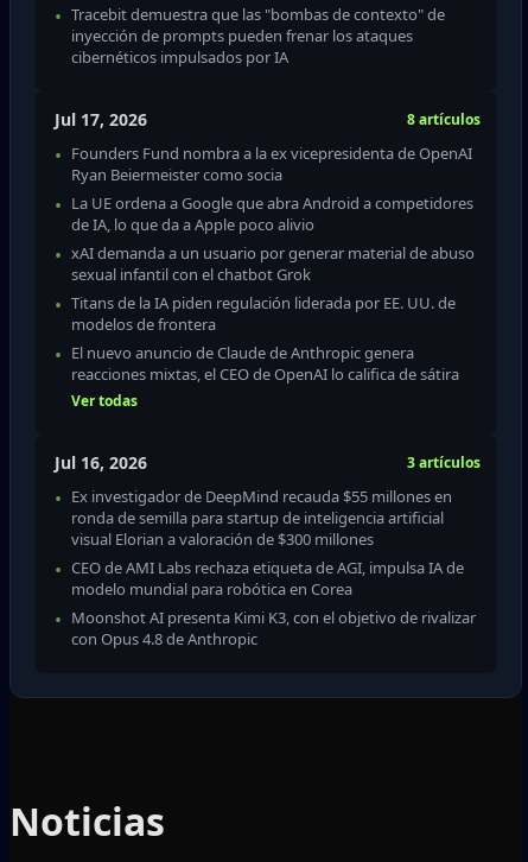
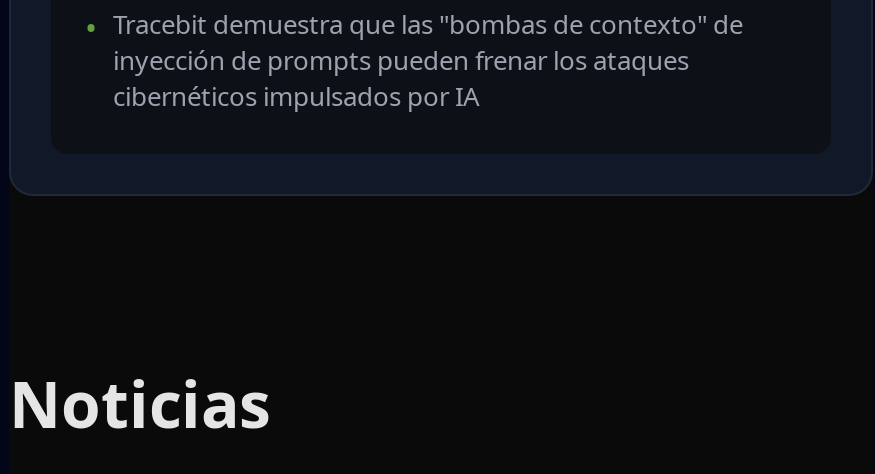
[55,108,481,649] Jul 17, 2026 | 8 artículos | Founders Fund nombra a la ex vicepresidenta de OpenAI | Ryan Beiermeister como socia | La UE ordena a Google que abra Android a competidores | de IA, lo que da a Apple poco alivio | xAI demanda a un usuario por generar material de abuso | sexual infantil con el chatbot Grok | Titans de la IA piden regulación liderada por EE. UU. de | modelos de frontera | El nuevo anuncio de Claude de Anthropic genera | reacciones mixtas, el CEO de OpenAI lo califica de sátira | Ver todas | Jul 16, 2026 | 3 artículos | Ex investigador de DeepMind recauda $55 millones en | ronda de semilla para startup de inteligencia artificial | visual Elorian a valoración de $300 millones | CEO de AMI Labs rechaza etiqueta de AGI, impulsa IA de | modelo mundial para robótica en Corea | Moonshot AI presenta Kimi K3, con el objetivo de rivalizar | con Opus 4.8 de Anthropic -> none

